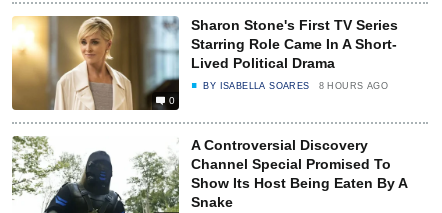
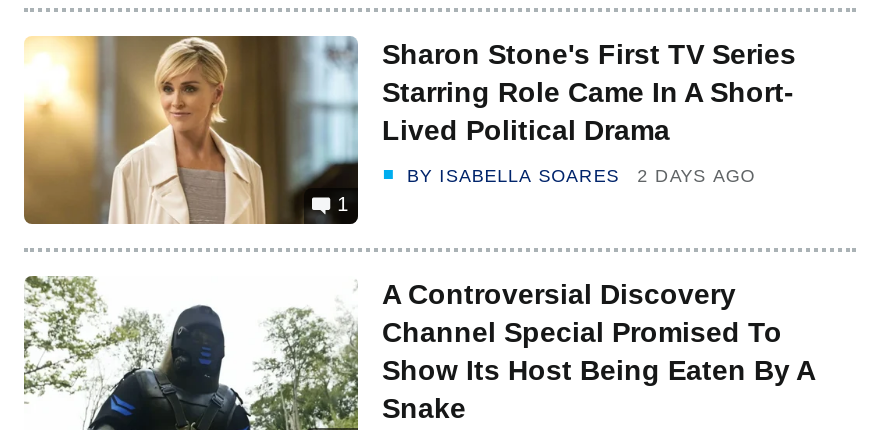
[203,81,388,91] BY ISABELLA SOARES 8 HOURS AGO -> [407,166,755,186] BY ISABELLA SOARES 2 DAYS AGO
[169,95,175,106] 0 -> [337,193,350,215] 1

